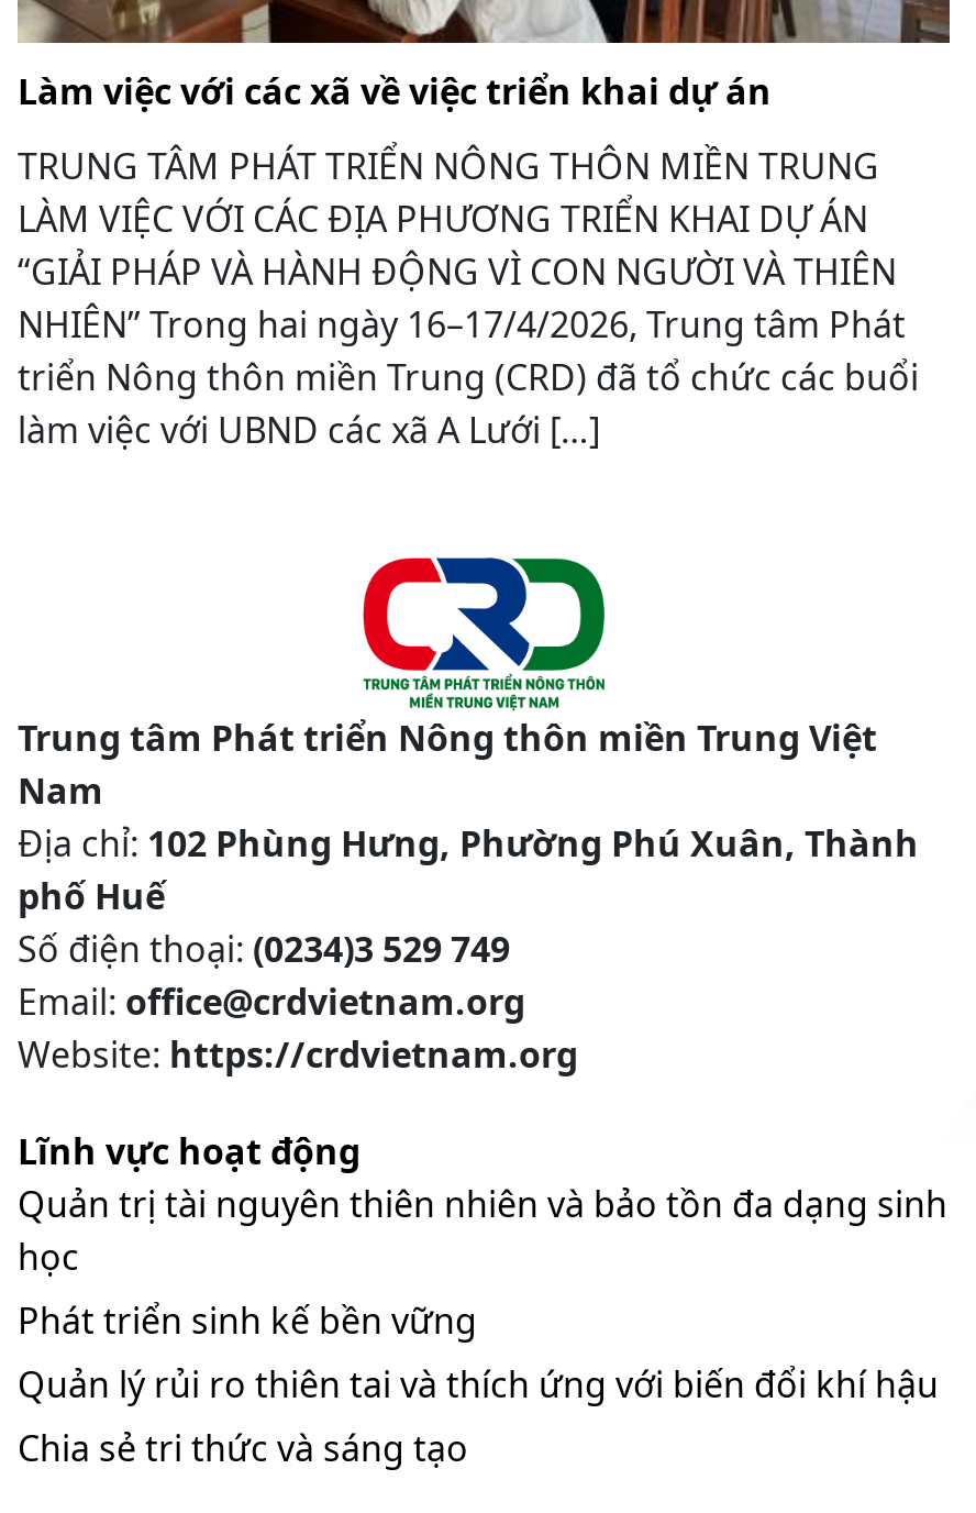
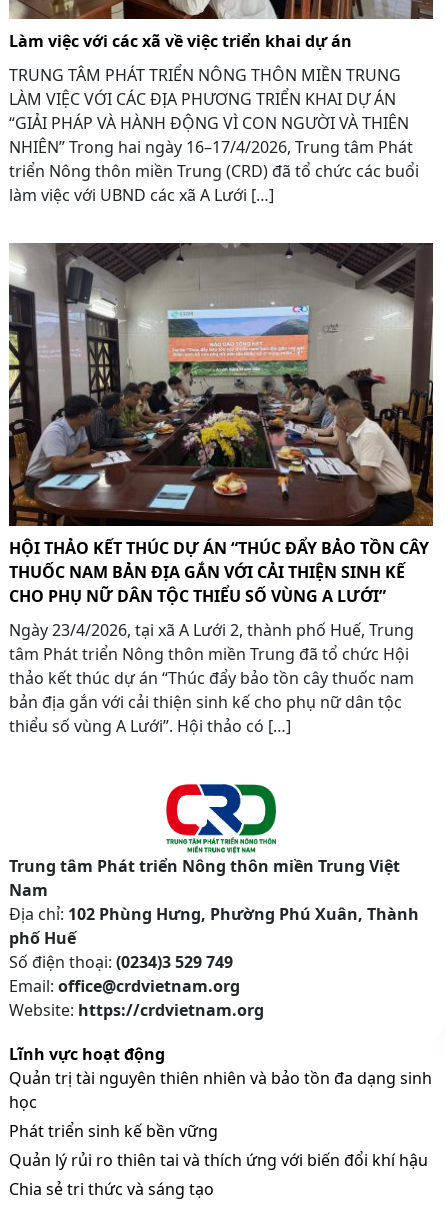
none -> [9,242,433,737] [image] | HỘI THẢO KẾT THÚC DỰ ÁN “THÚC ĐẨY BẢO TỒN CÂY | THUỐC NAM BẢN ĐỊA GẮN VỚI CẢI THIỆN SINH KẾ | CHO PHỤ NỮ DÂN TỘC THIỂU SỐ VÙNG A LƯỚI” | Ngày 23/4/2026, tại xã A Lưới 2, thành phố Huế, Trung | tâm Phát triển Nông thôn miền Trung đã tổ chức Hội | thảo kết thúc dự án “Thúc đẩy bảo tồn cây thuốc nam | bản địa gắn với cải thiện sinh kế cho phụ nữ dân tộc | thiểu số vùng A Lưới”. Hội thảo có […]

